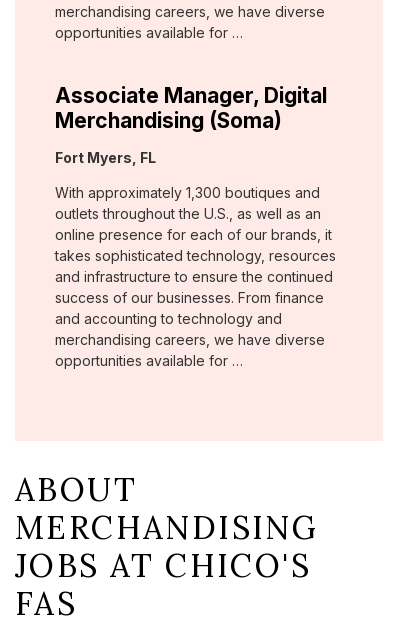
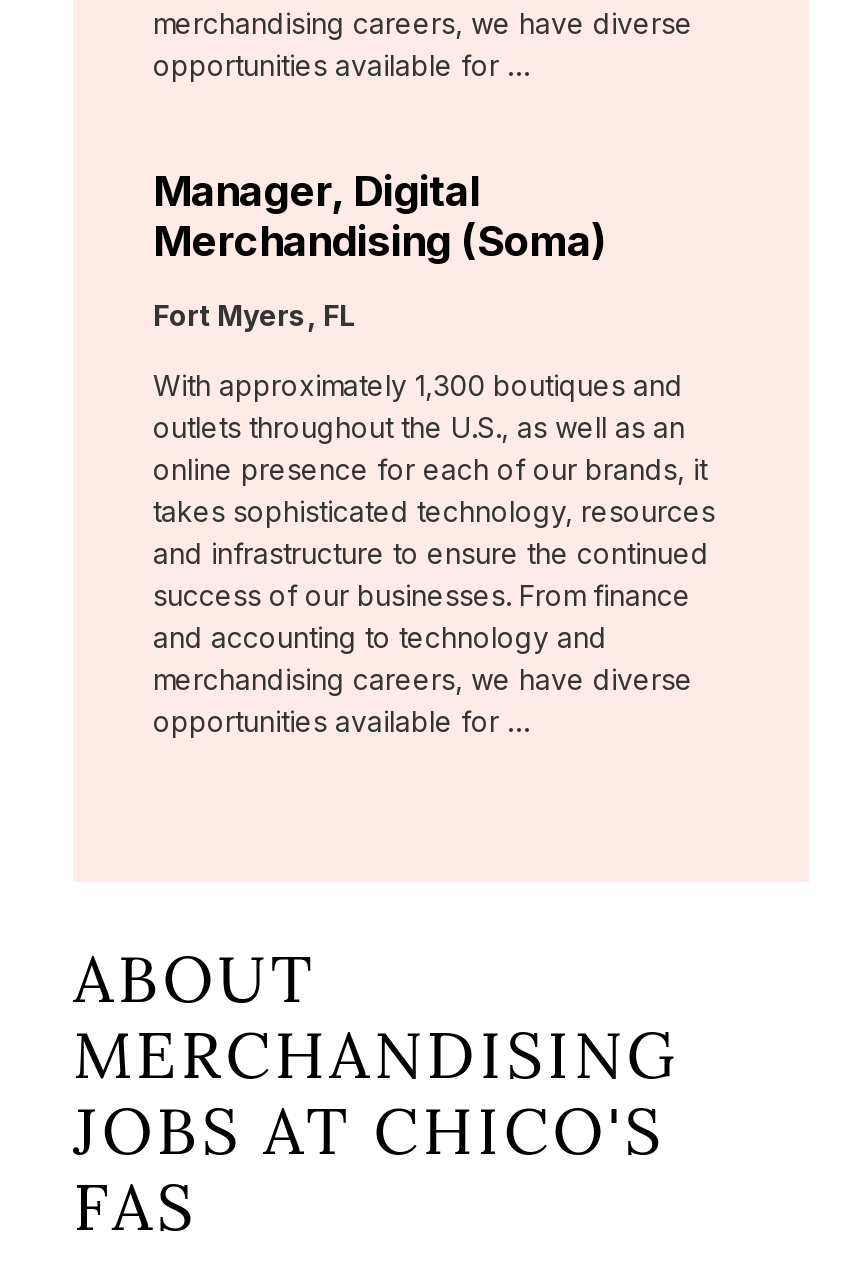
[55,83,327,108] Associate Manager, Digital -> [153,166,479,216] Manager, Digital

